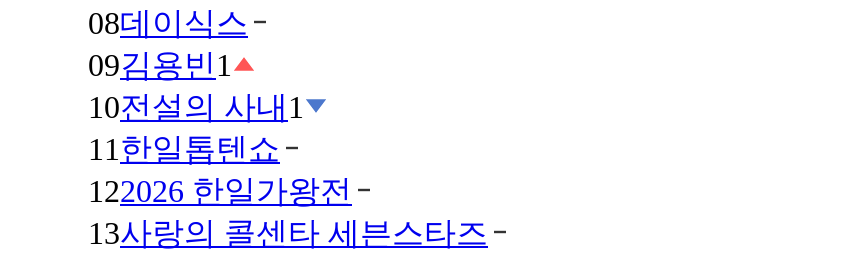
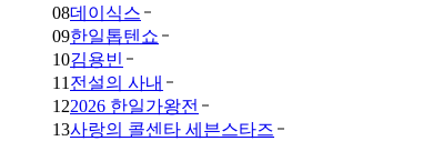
[88,47,304,165] 09김용빈 1 | 10전설의 사내 1 | 11 한일톱텐쇼 -> [52,26,163,92] 09한일톱텐쇼 | 10김용빈 | 11 전설의 사내

